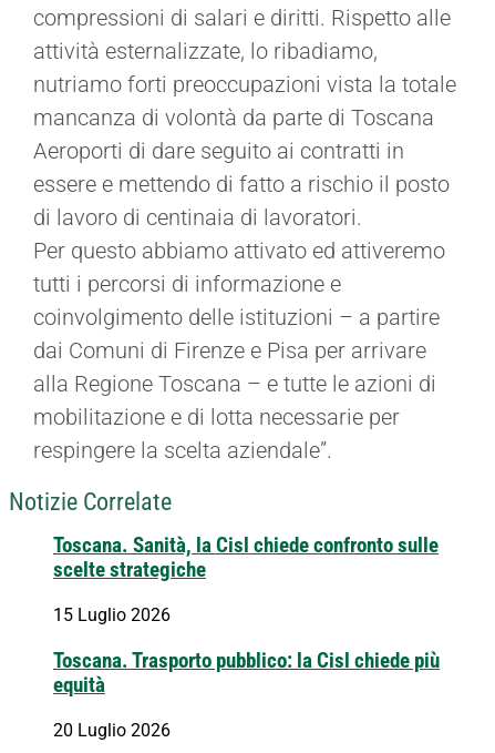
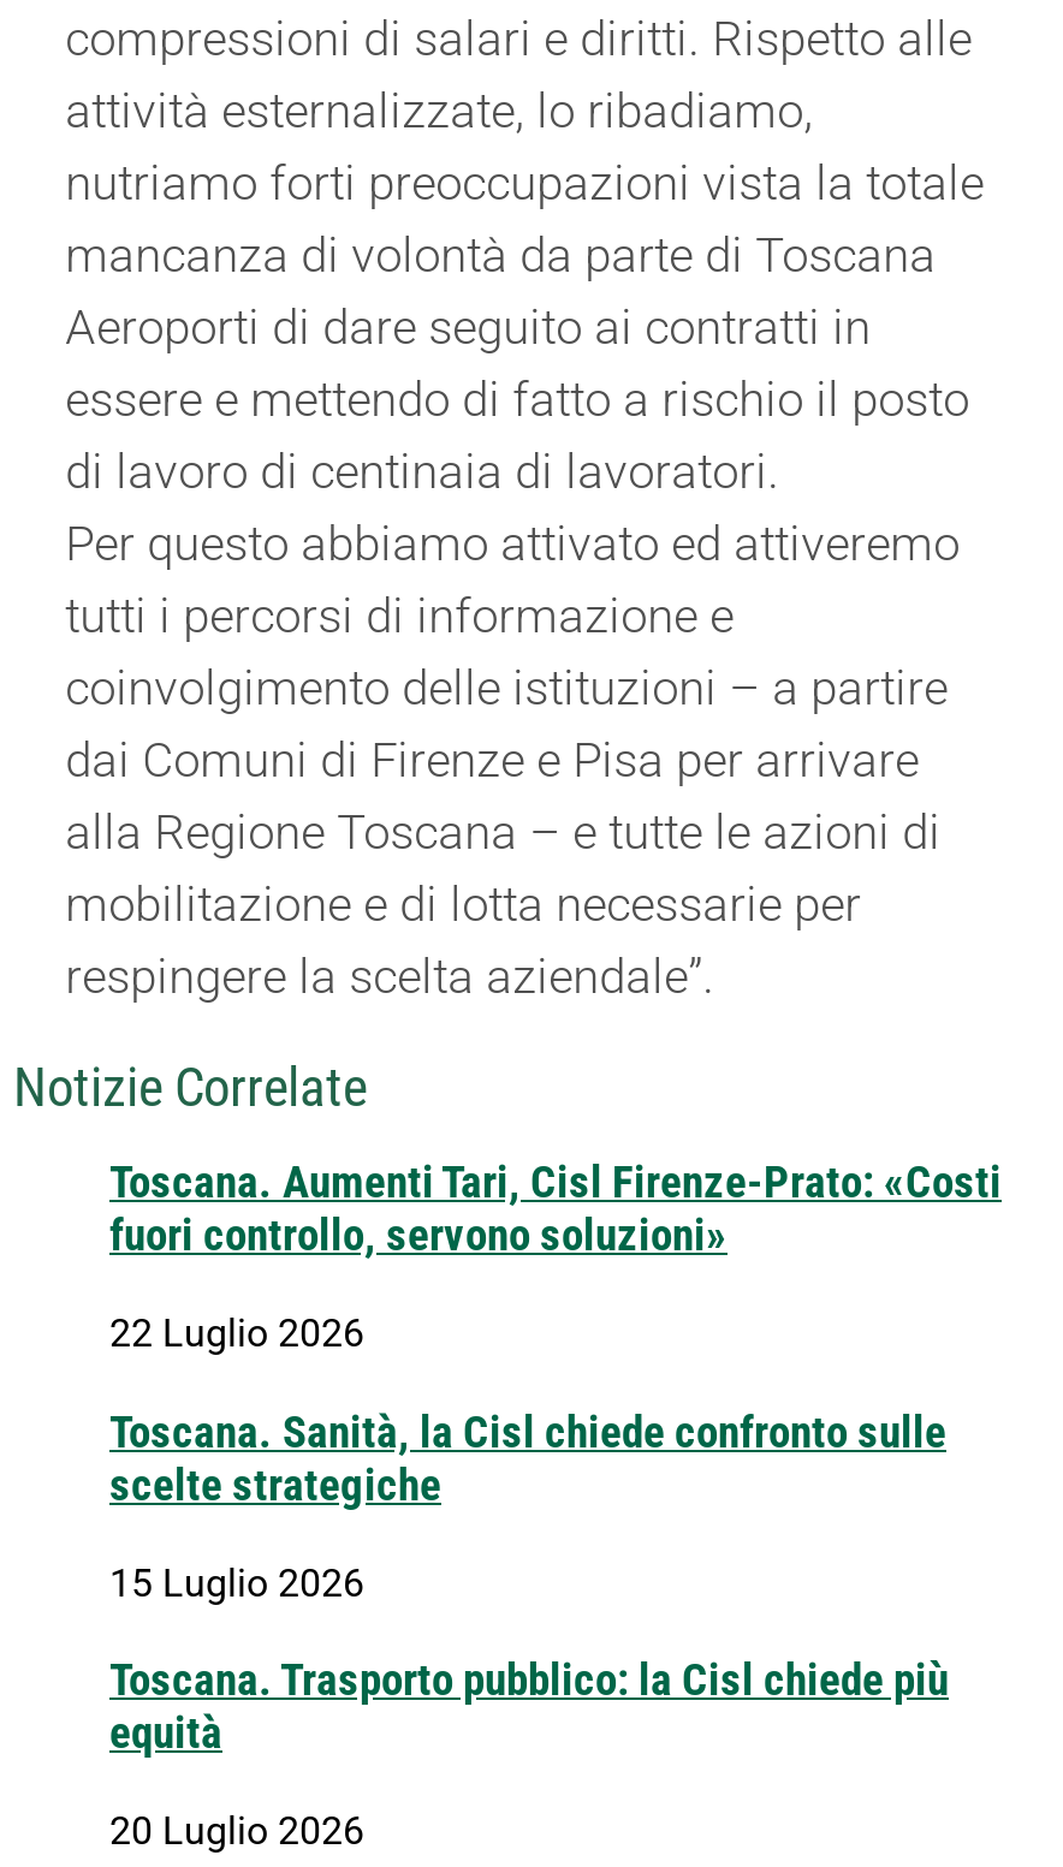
none -> [109,1157,1002,1357] Toscana. Aumenti Tari, Cisl Firenze-Prato: «Costi | fuori controllo, servono soluzioni» | 22 Luglio 2026

